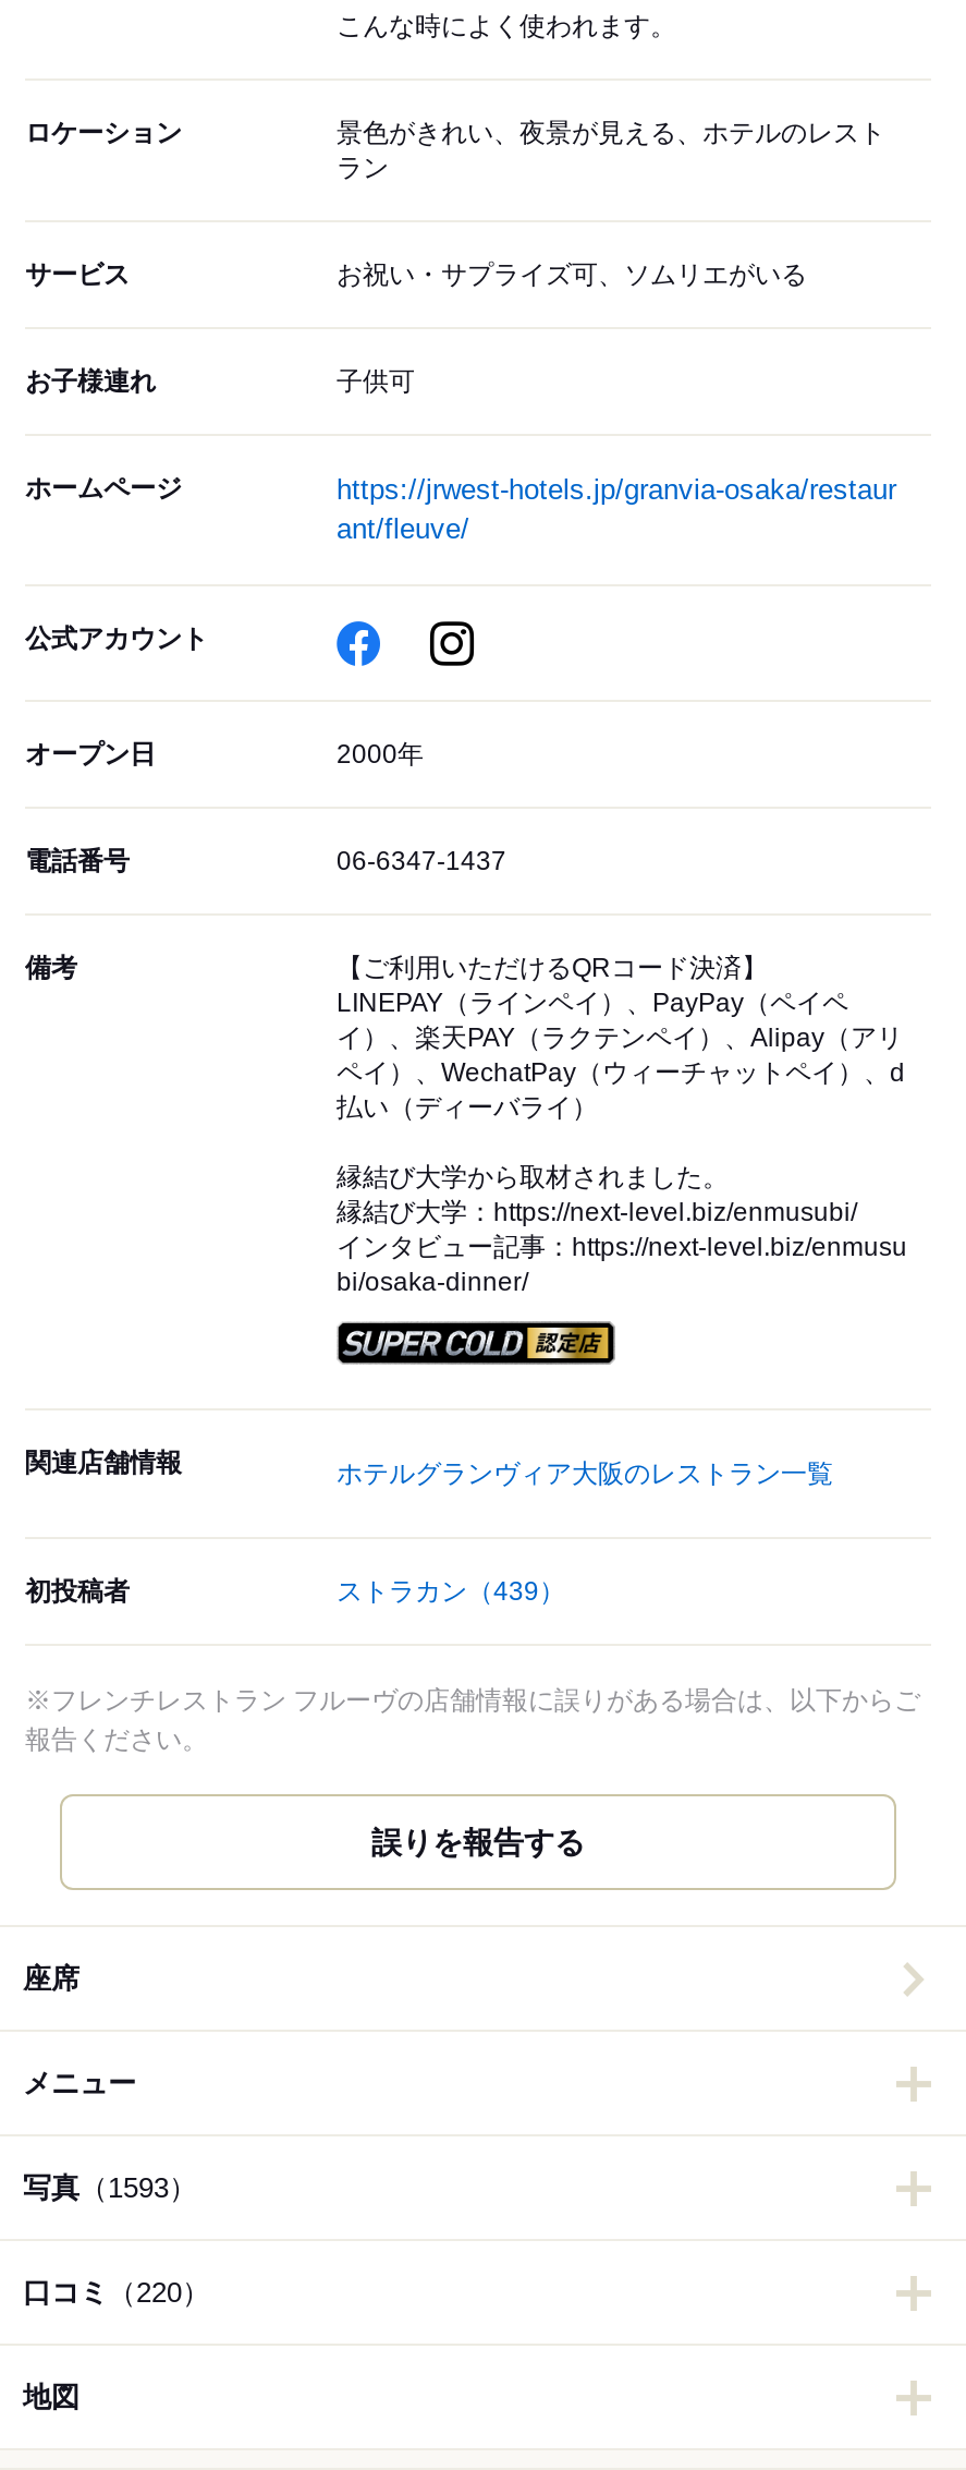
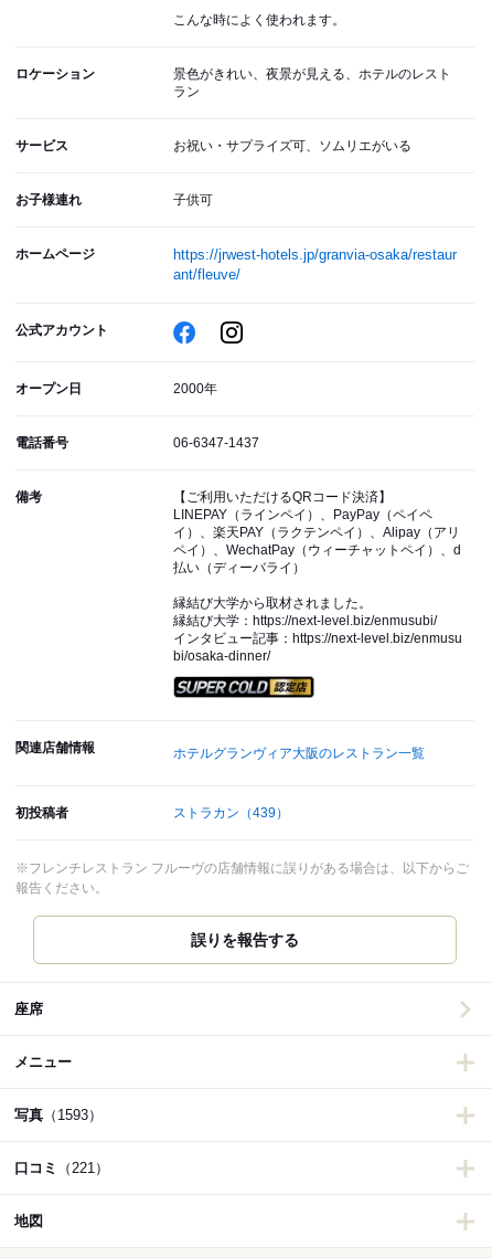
[23,2276,210,2309] 口コミ（220） -> [14,1160,109,1176] 口コミ（221）

